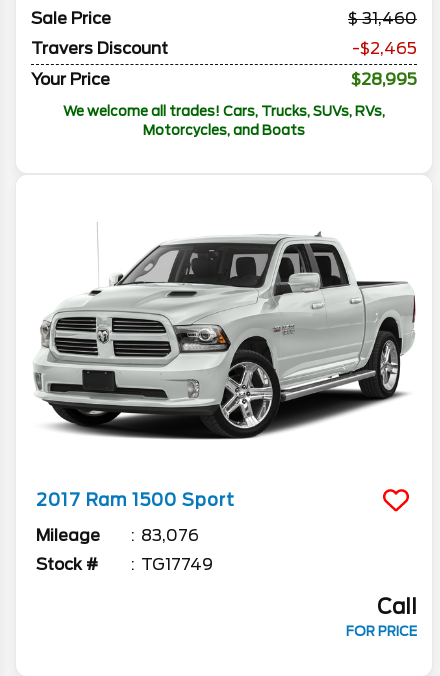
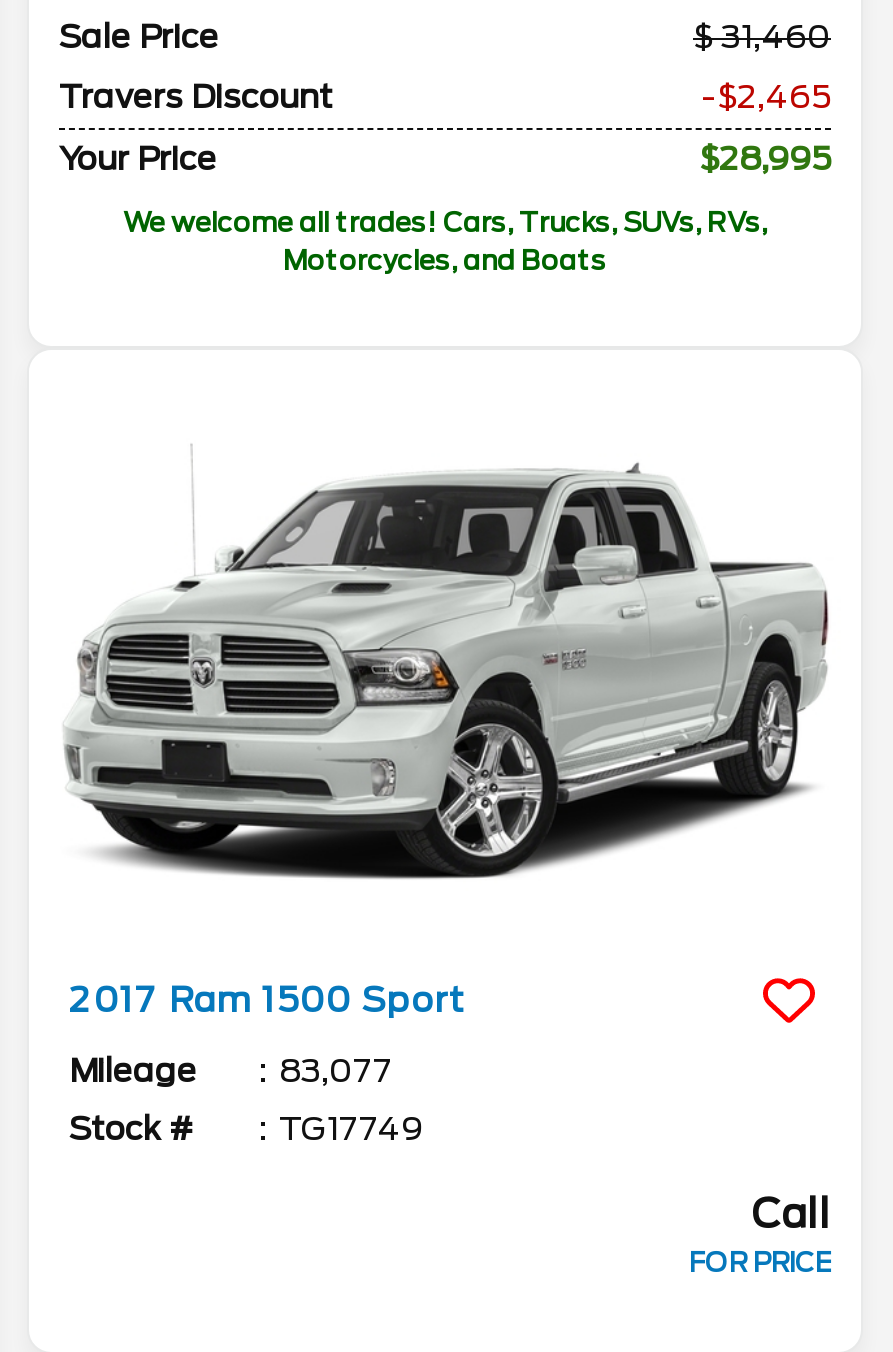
[141,526,199,545] 83,076 -> [279,1053,393,1091] 83,077

